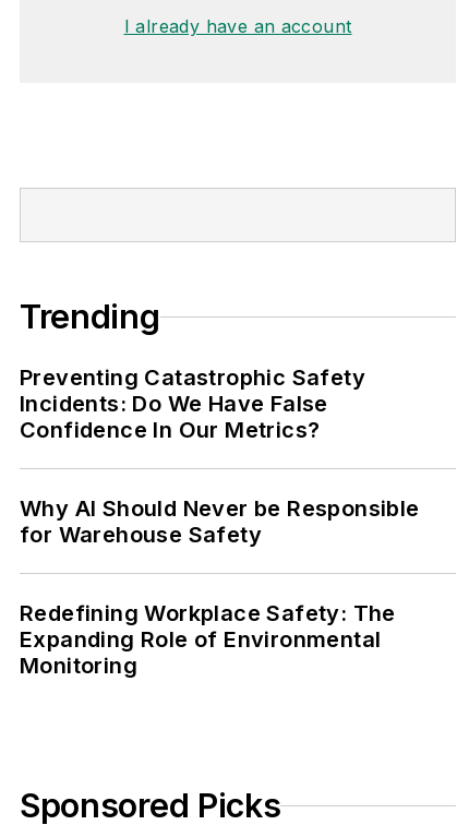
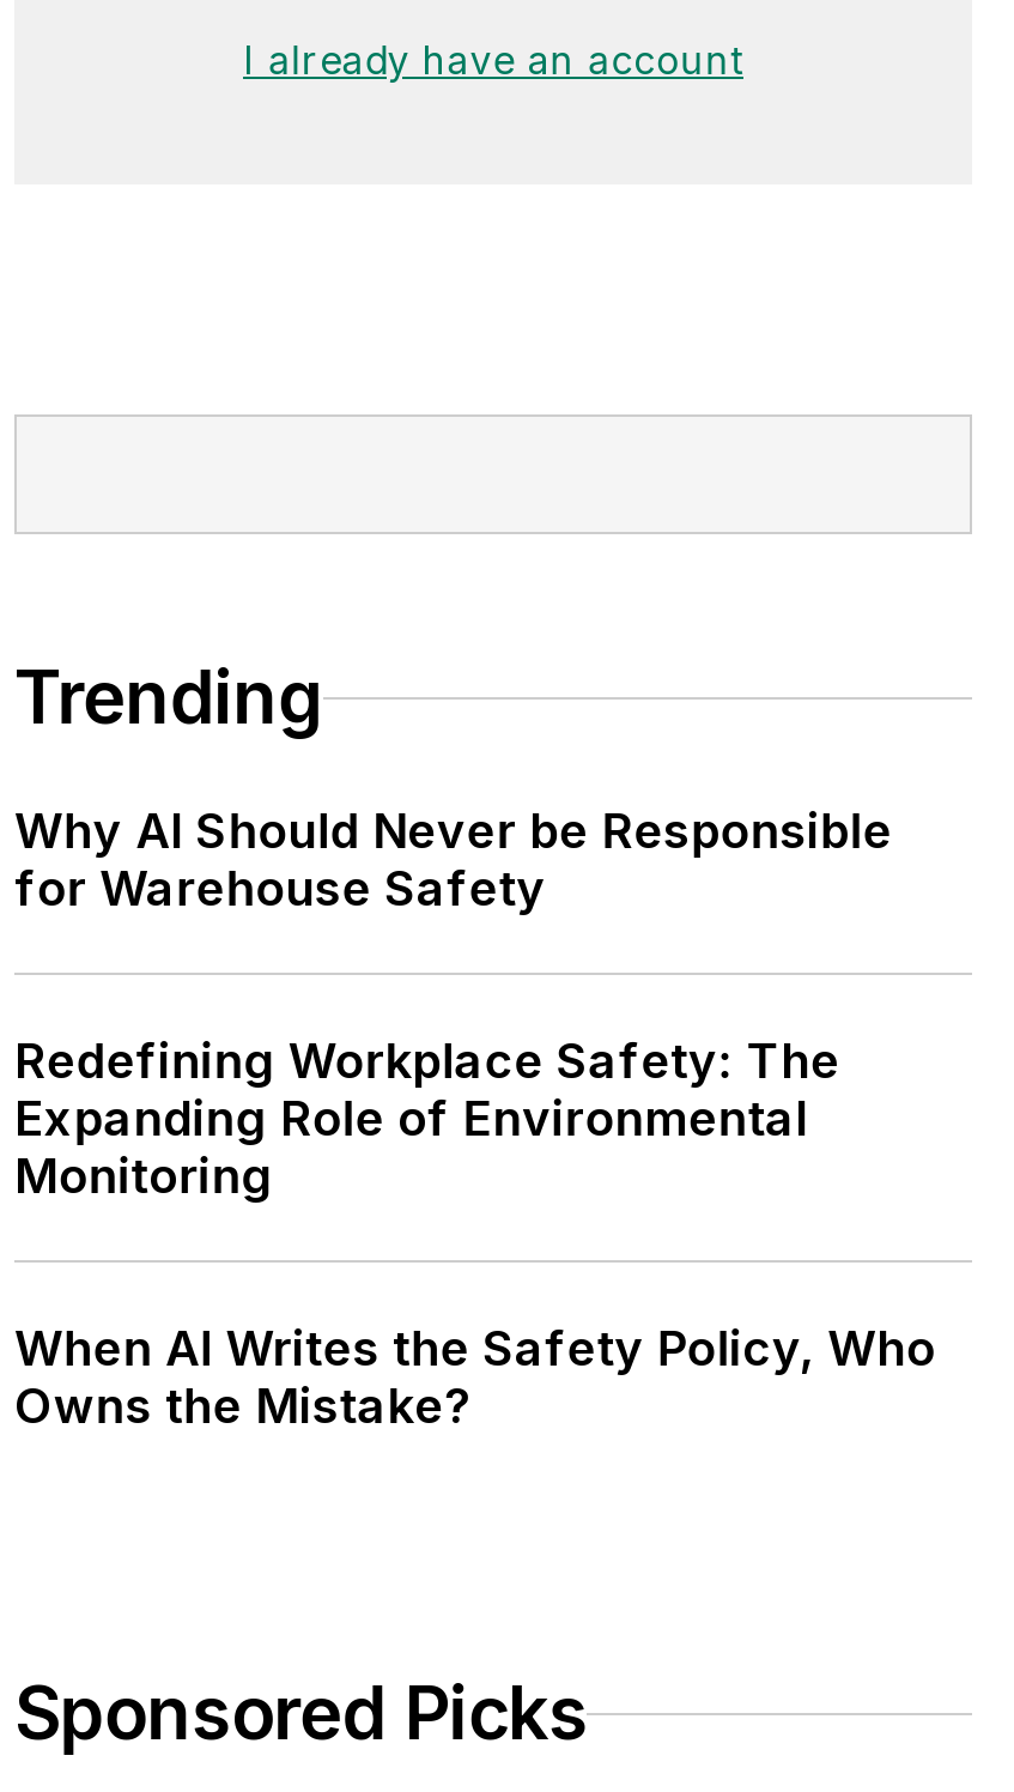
[20,365,365,443] Preventing Catastrophic Safety | Incidents: Do We Have False | Confidence In Our Metrics? -> none
moved [20,496,419,679] -> [14,803,892,1206]: Why AI Should Never be Responsible | for Warehouse Safety | Redefining Workplace Safety: The | Expanding Role of Environmental | Monitoring
none -> [14,1321,936,1436] When AI Writes the Safety Policy, Who | Owns the Mistake?

